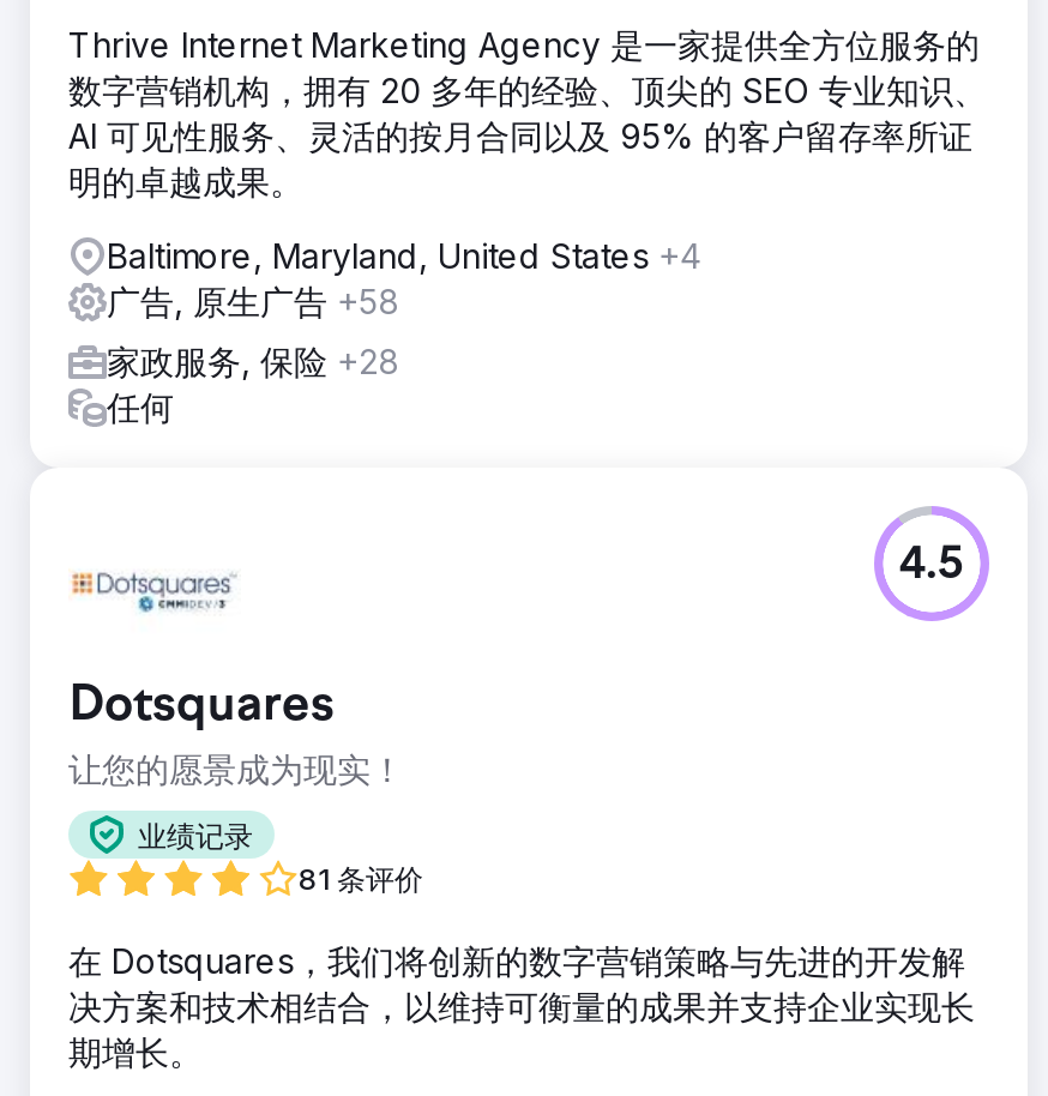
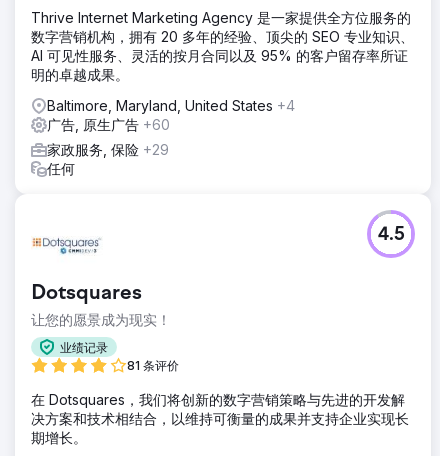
[107,281,399,321] 广告, 原生广告+58 -> [47,116,170,133] 广告, 原生广告+60
[107,341,399,381] 家政服务, 保险+28 -> [47,141,169,158] 家政服务, 保险+29

